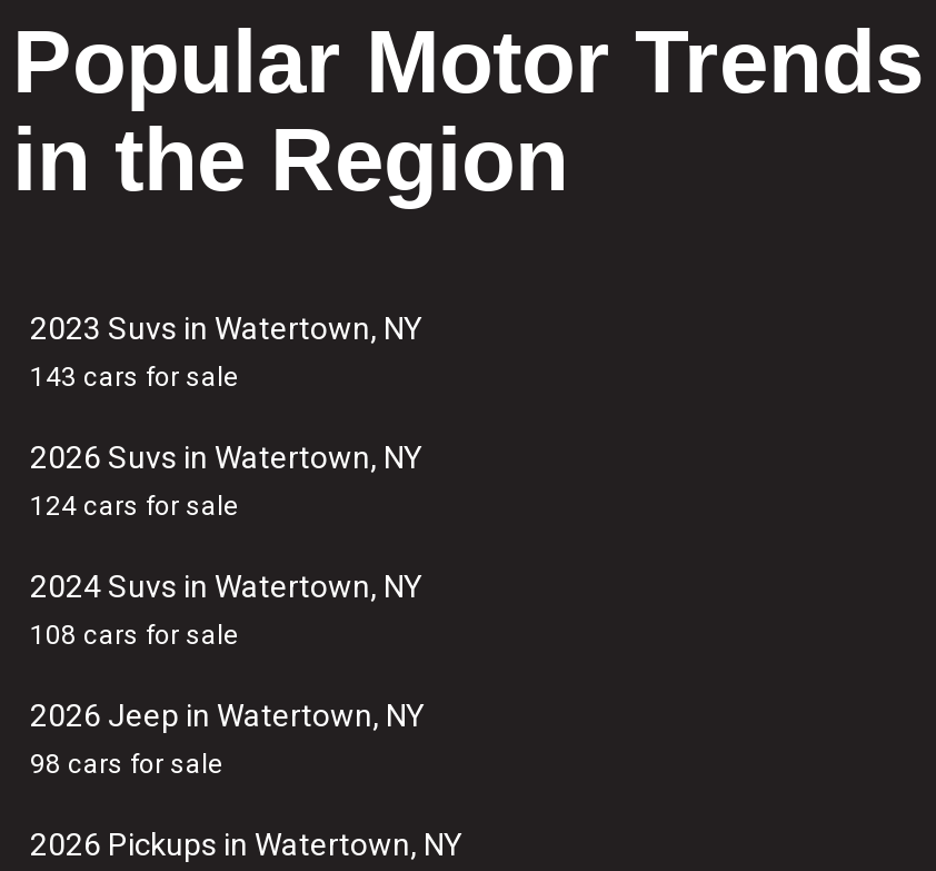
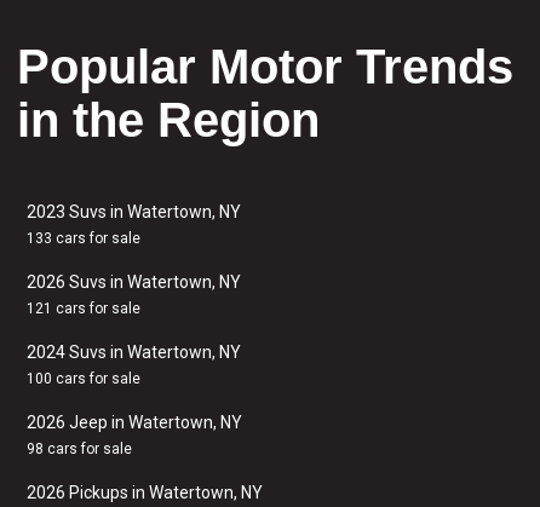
[30,362,239,393] 143 cars for sale -> [27,230,140,247] 133 cars for sale
[30,491,239,522] 124 cars for sale -> [27,300,140,317] 121 cars for sale
[30,620,239,651] 108 cars for sale -> [27,370,140,387] 100 cars for sale

